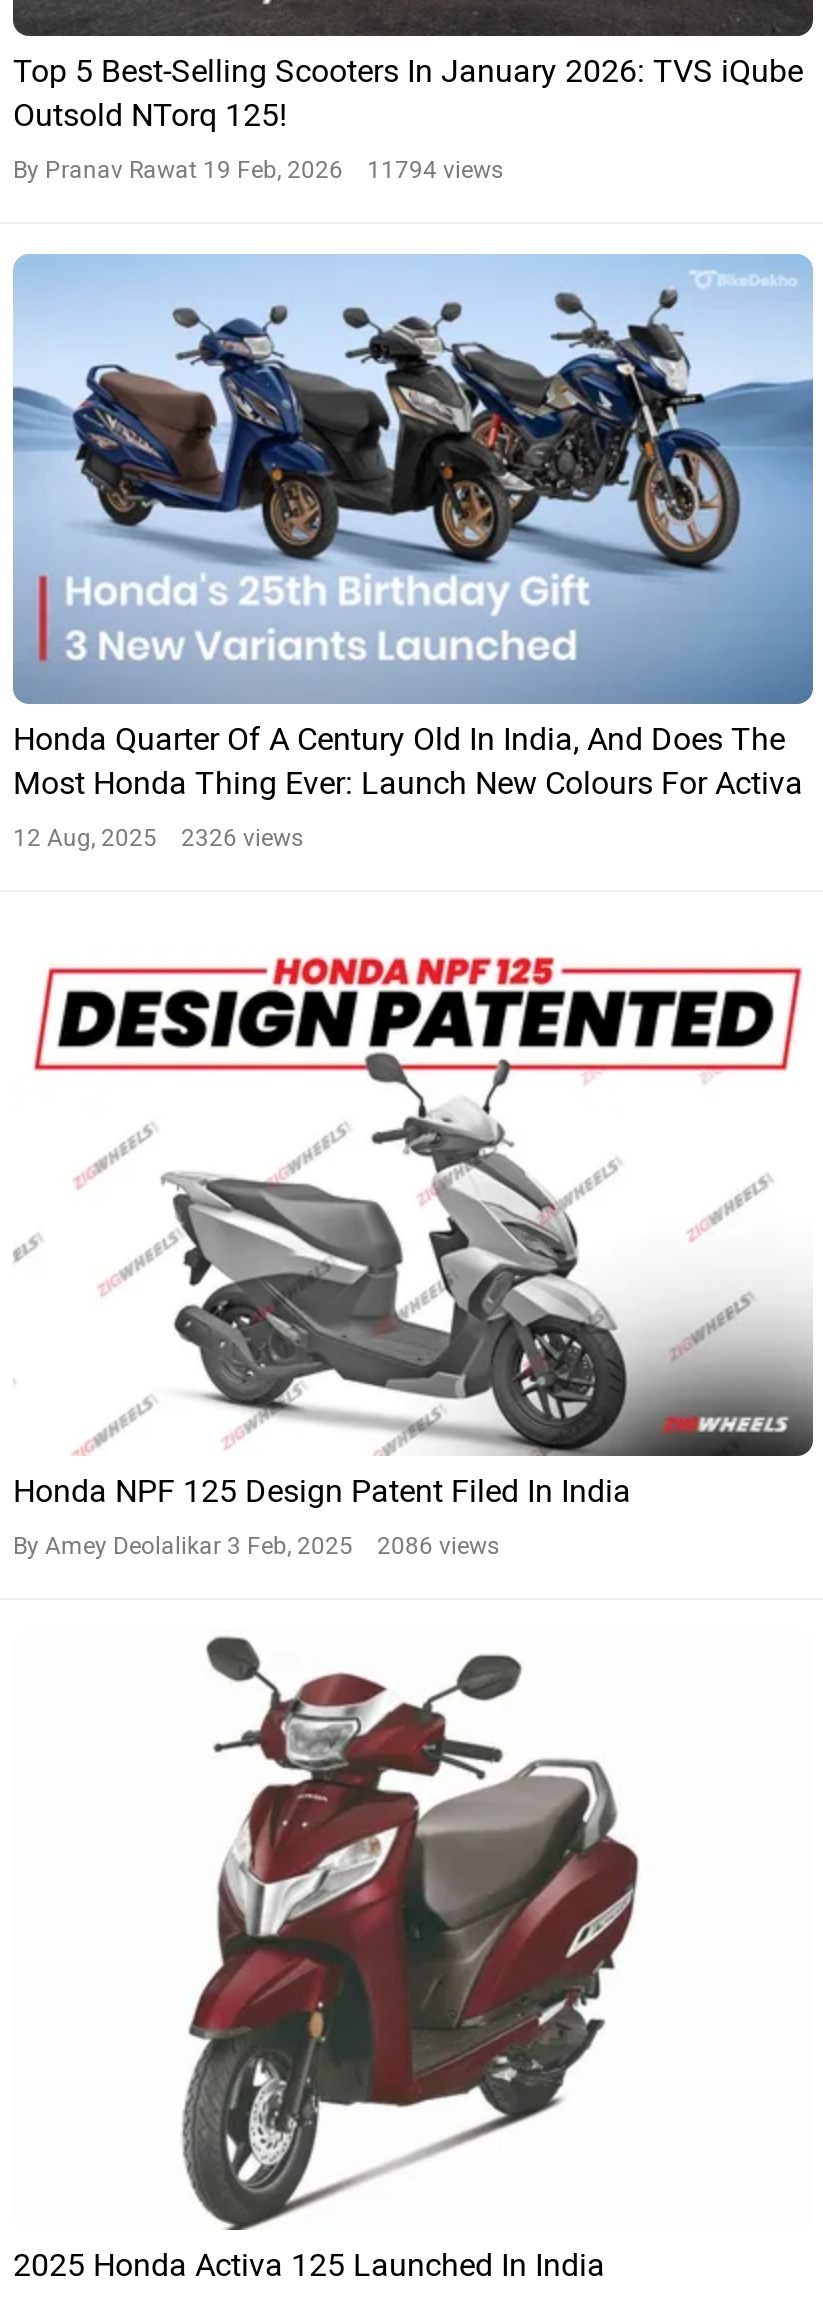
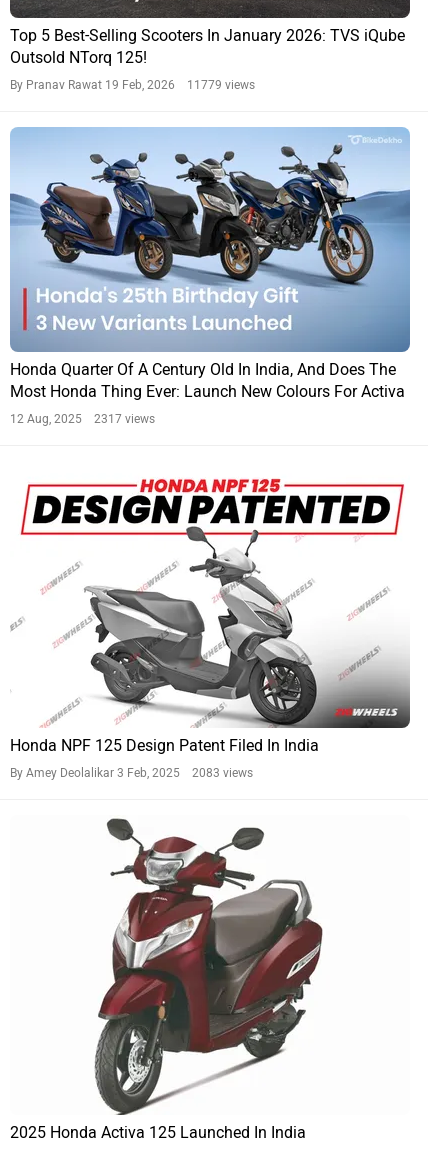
[13,156,503,184] By Pranav Rawat 19 Feb, 2026 11794 views -> [10,78,255,92] By Pranav Rawat 19 Feb, 2026 11779 views
[13,824,303,852] 12 Aug, 2025 2326 views -> [10,412,155,426] 12 Aug, 2025 2317 views
[13,1532,499,1560] By Amey Deolalikar 3 Feb, 2025 2086 views -> [10,766,253,780] By Amey Deolalikar 3 Feb, 2025 2083 views

